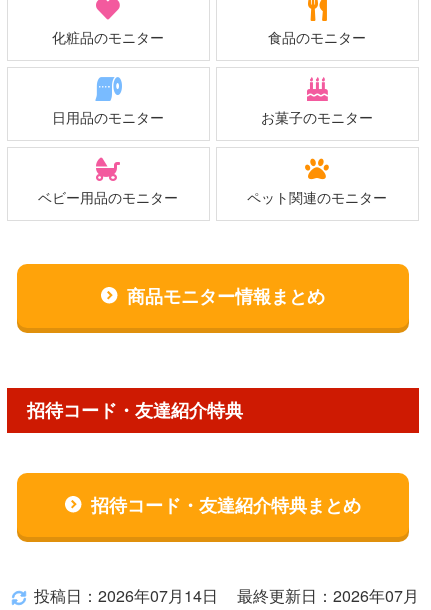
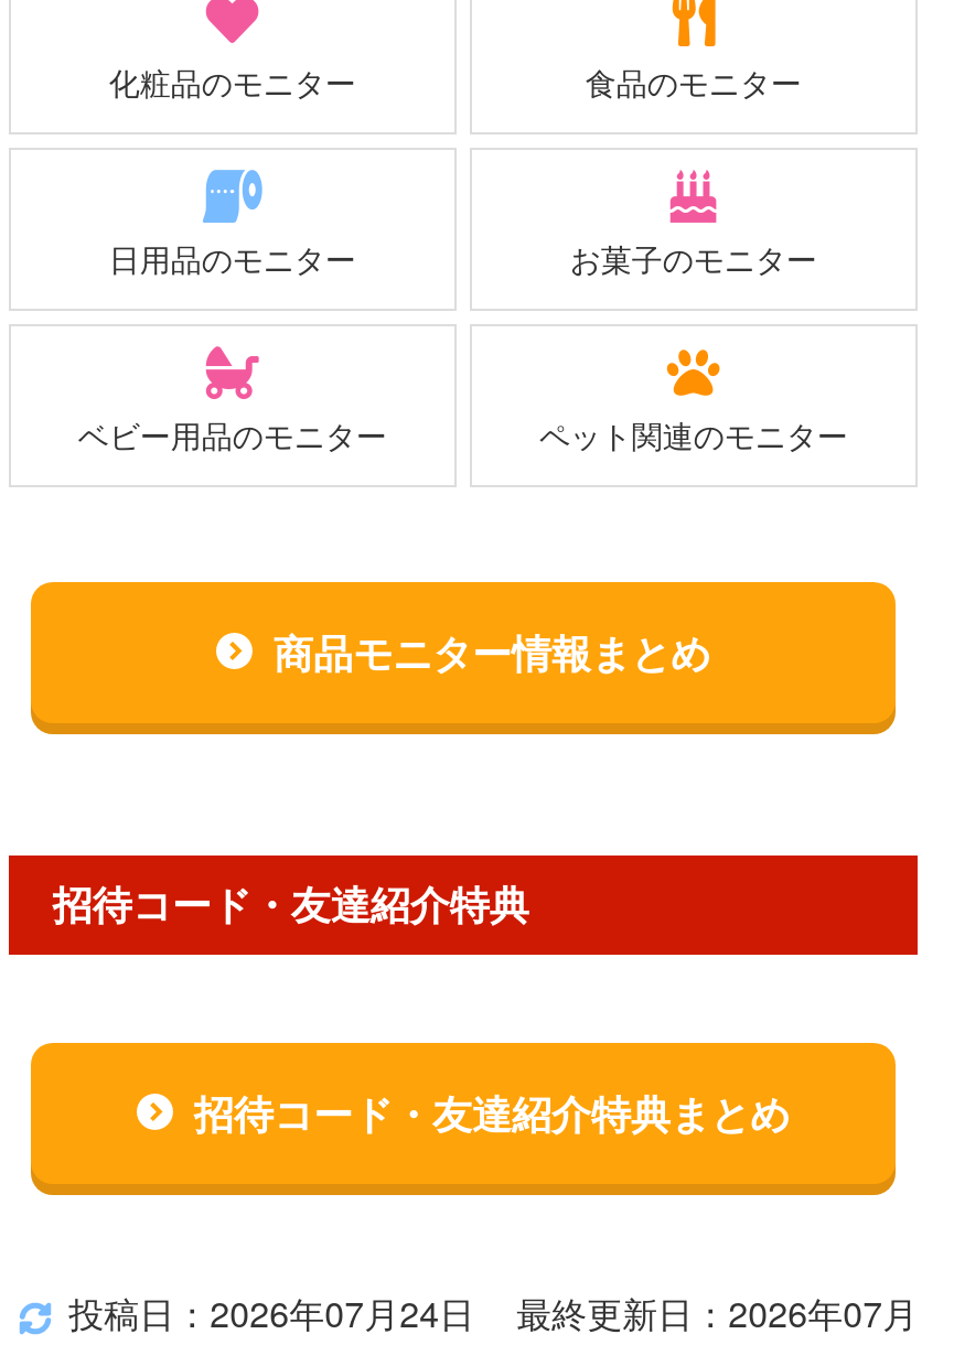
[34,584,218,607] 投稿日：2026年07月14日 -> [69,1287,474,1338] 投稿日：2026年07月24日

